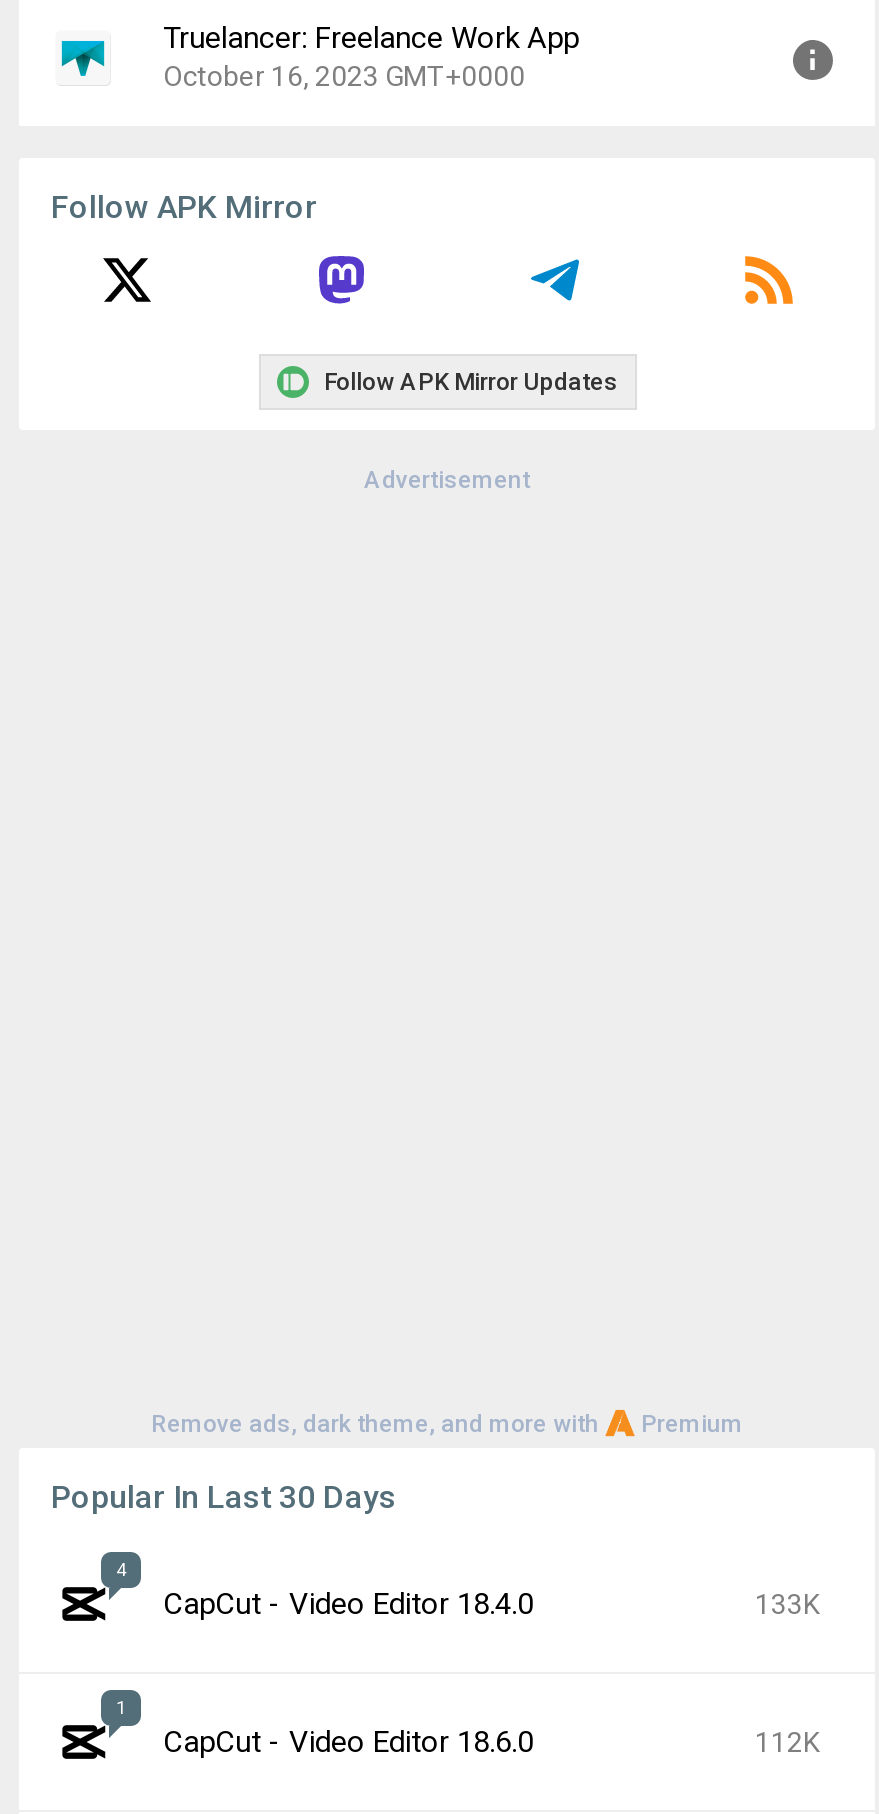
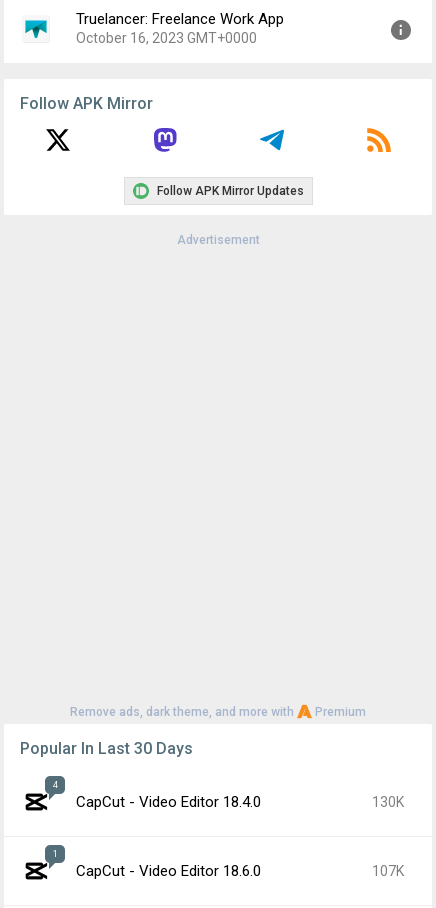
[755,1588,819,1620] 133K -> [372,794,404,810] 130K
[755,1726,819,1758] 112K -> [372,863,404,879] 107K

